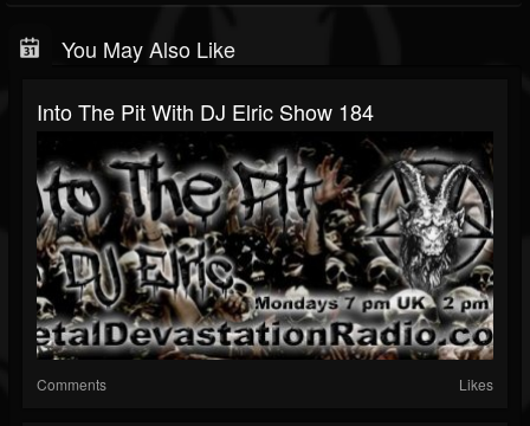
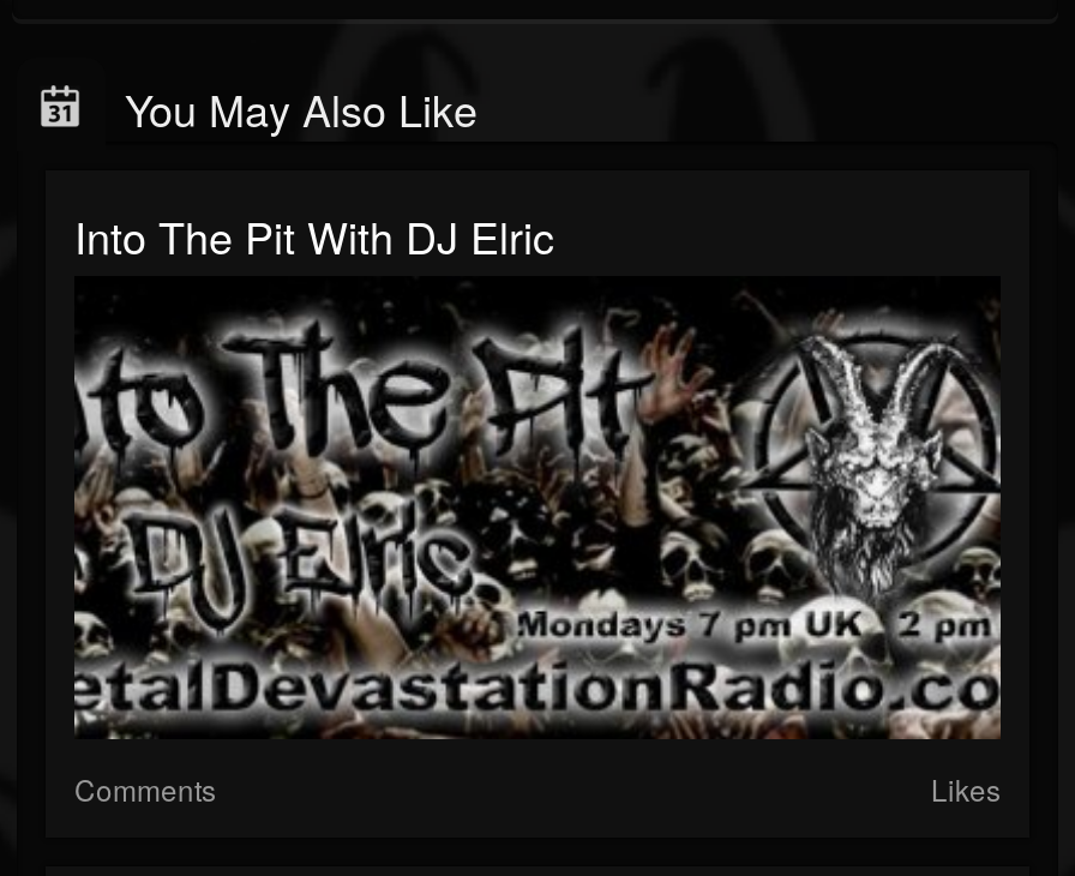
[37,96,374,127] Into The Pit With DJ Elric Show 184 -> [74,204,554,266] Into The Pit With DJ Elric

